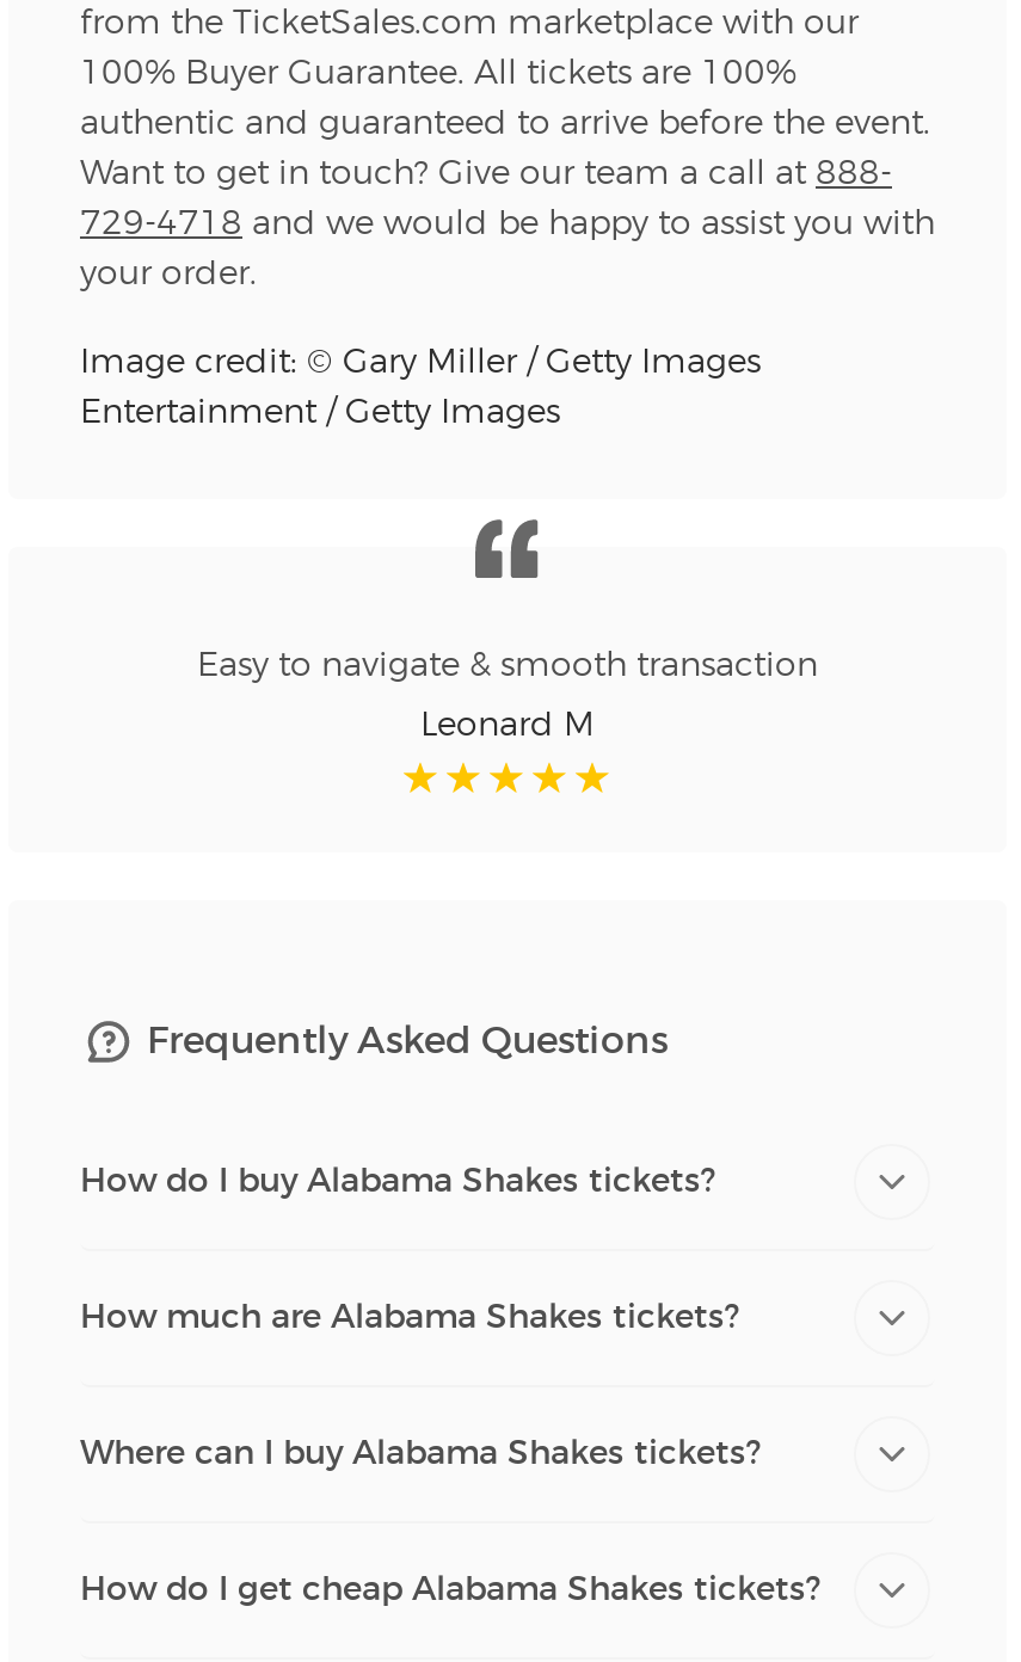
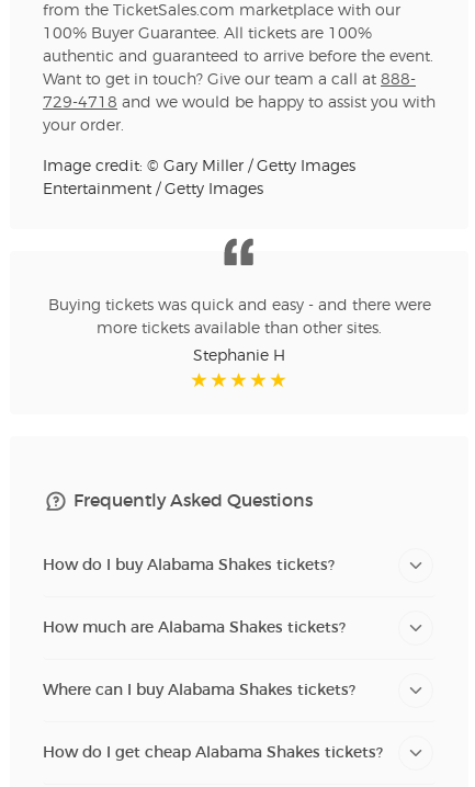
[197,650,818,744] Easy to navigate & smooth transaction | Leonard M -> [48,299,431,364] Buying tickets was quick and easy - and there were | more tickets available than other sites. | Stephanie H

